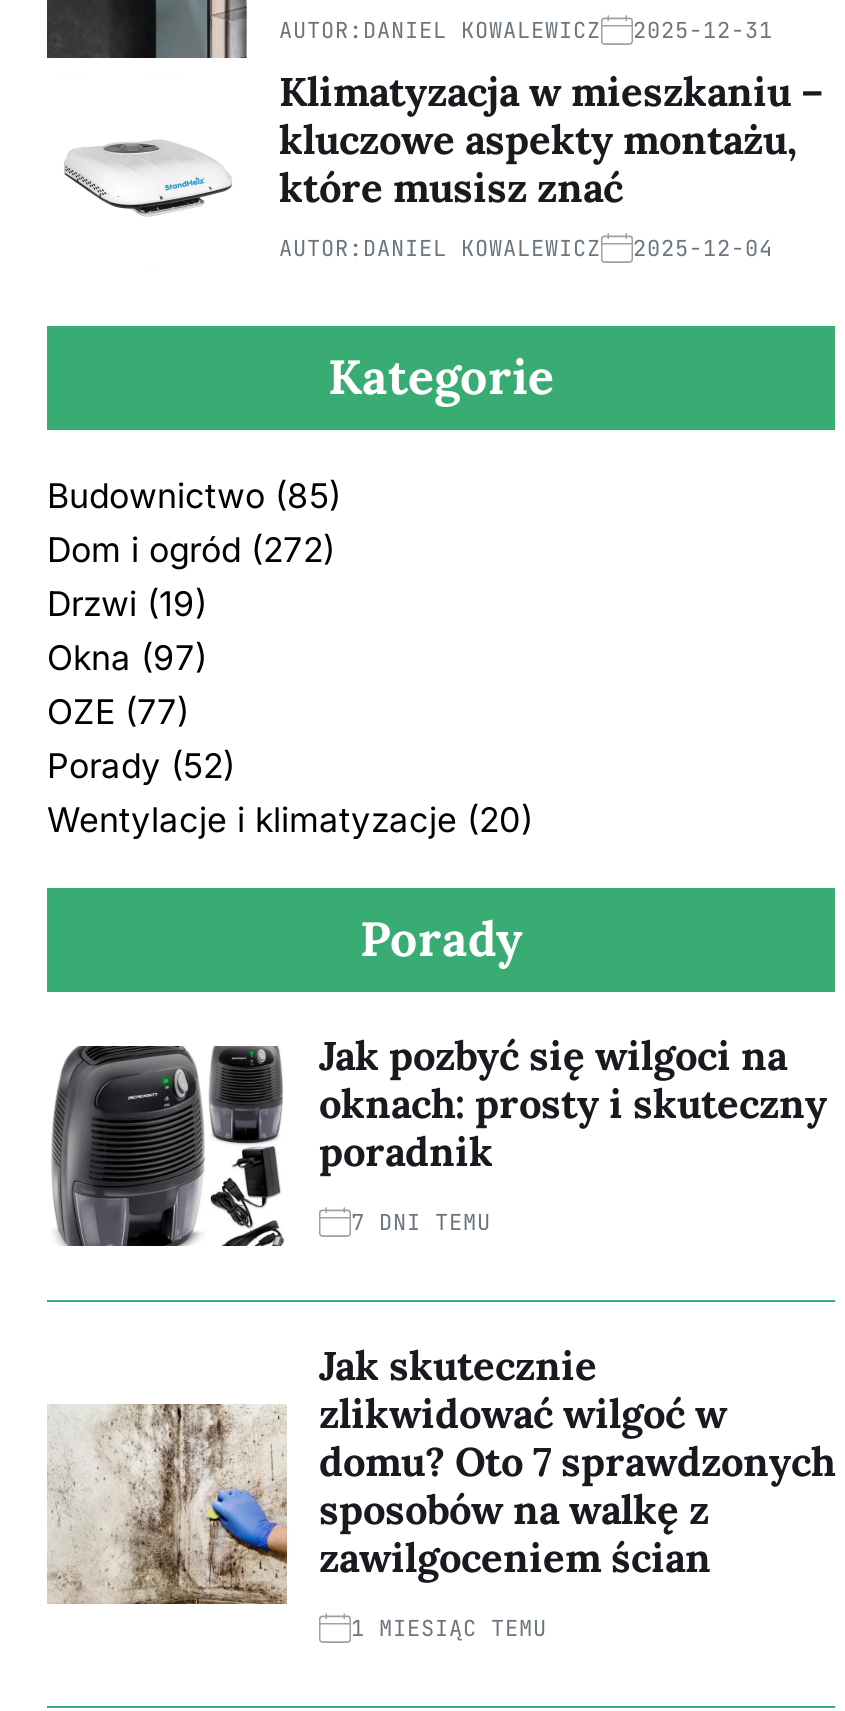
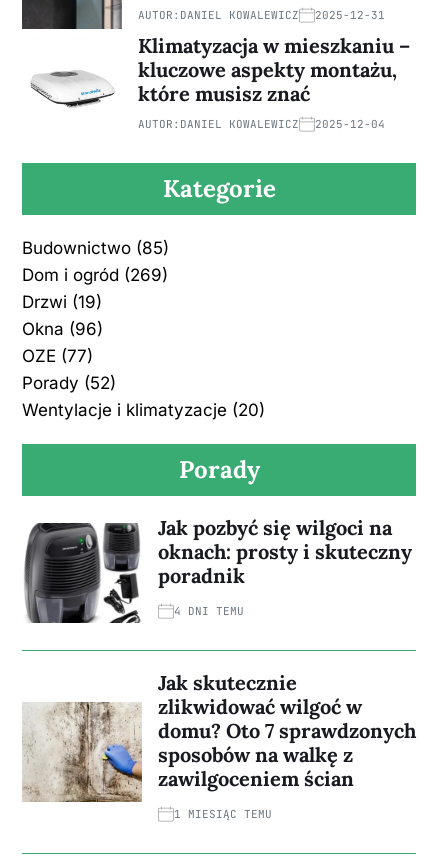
[47,529,335,569] Dom i ogród (272) -> [22,265,168,285] Dom i ogród (269)
[47,637,207,677] Okna (97) -> [22,319,103,339] Okna (96)
[351,1207,491,1235] 7 DNI TEMU -> [174,604,244,618] 4 DNI TEMU

